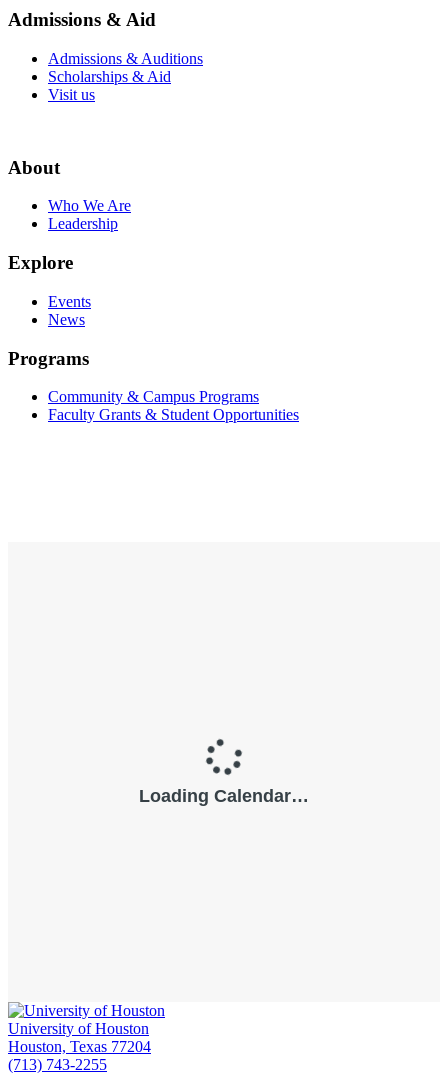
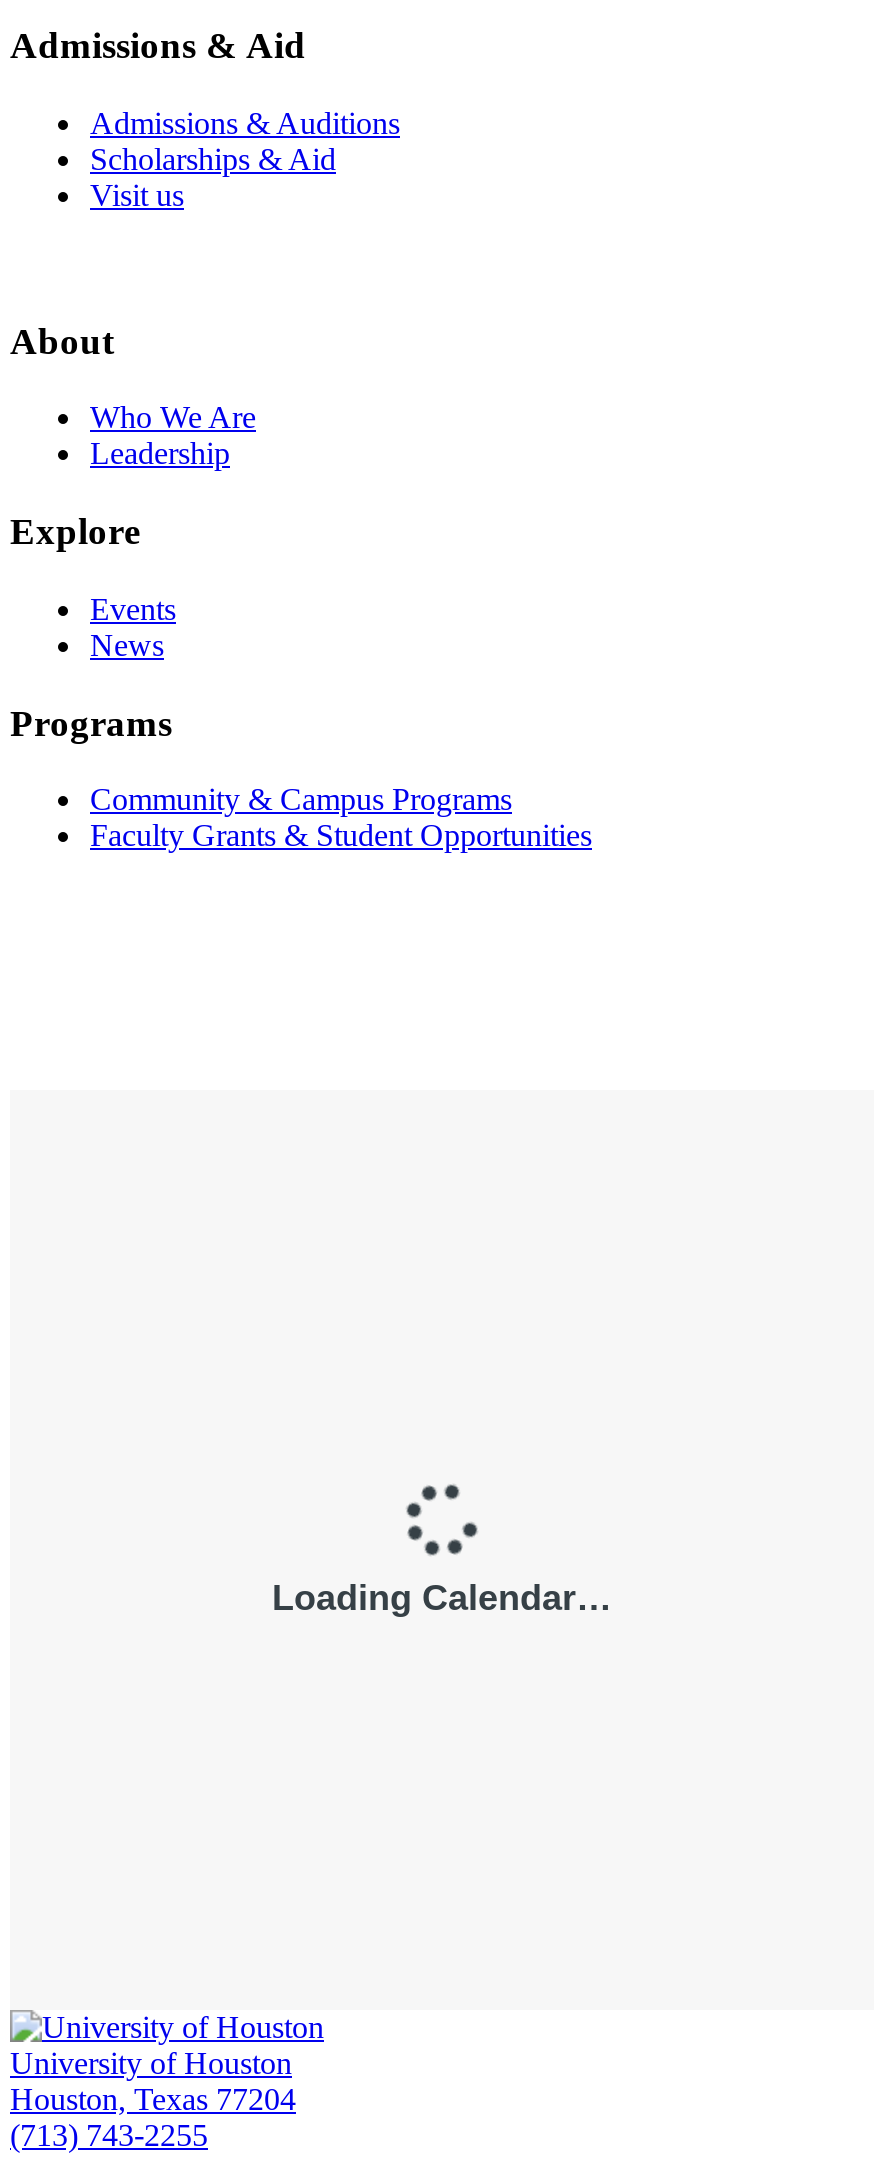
[205,738,243,776] [image] -> [404,1482,478,1556] [image]

